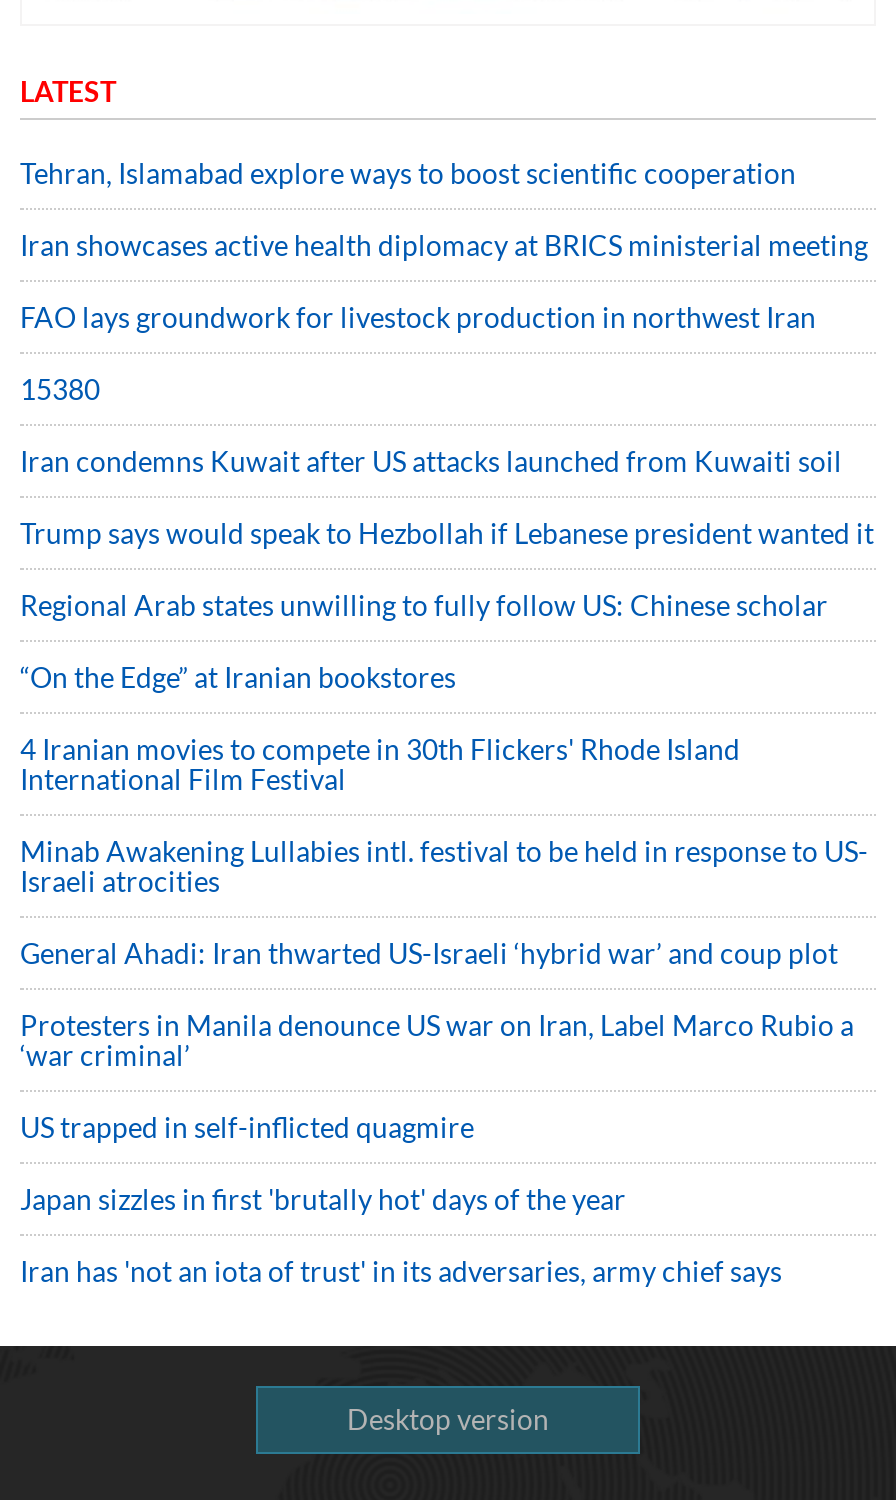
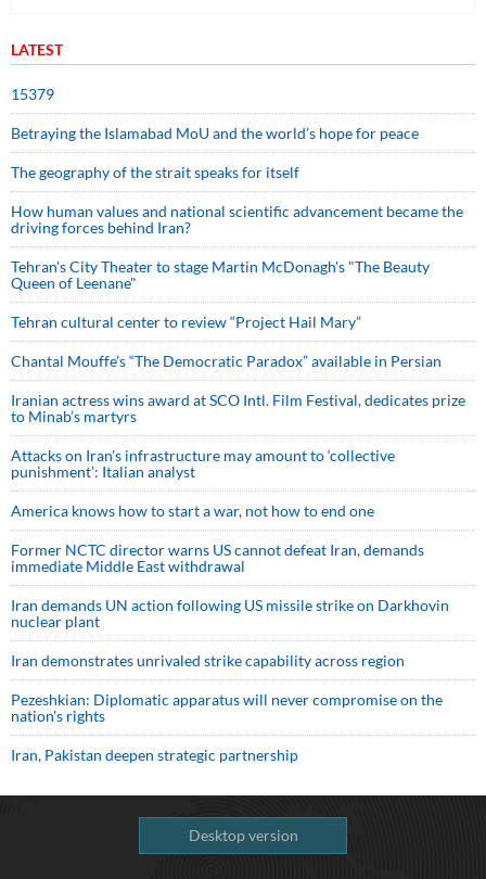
[20,157,796,191] Tehran, Islamabad explore ways to boost scientific cooperation -> [11,85,54,103] 15379
[20,229,868,263] Iran showcases active health diplomacy at BRICS ministerial meeting -> [11,124,419,142] Betraying the Islamabad MoU and the world’s hope for peace
[20,301,816,335] FAO lays groundwork for livestock production in northwest Iran -> [11,163,299,182] The geography of the strait speaks for itself
[20,373,100,407] 15380 -> [11,202,463,237] How human values and national scientific advancement became the | driving forces behind Iran?
[20,445,842,479] Iran condemns Kuwait after US attacks launched from Kuwaiti soil -> [11,258,430,292] Tehran's City Theater to stage Martin McDonagh's "The Beauty | Queen of Leenane"
[20,517,874,551] Trump says would speak to Hezbollah if Lebanese president wanted it -> [11,313,361,331] Tehran cultural center to review “Project Hail Mary”
[20,589,828,623] Regional Arab states unwilling to fully follow US: Chinese scholar -> [11,352,442,370] Chantal Mouffe’s “The Democratic Paradox” available in Persian
[20,661,456,695] “On the Edge” at Iranian bookstores -> [11,391,465,426] Iranian actress wins award at SCO Intl. Film Festival, dedicates prize | to Minab’s martyrs
[20,733,740,797] 4 Iranian movies to compete in 30th Flickers' Rhode Island | International Film Festival -> [11,446,395,481] Attacks on Iran's infrastructure may amount to ‘collective | punishment’: Italian analyst
[20,835,868,899] Minab Awakening Lullabies intl. festival to be held in response to US- | Israeli atrocities -> [11,502,374,520] America knows how to start a war, not how to end one
[20,937,838,971] General Ahadi: Iran thwarted US-Israeli ‘hybrid war’ and coup plot -> [11,541,424,575] Former NCTC director warns US cannot defeat Iran, demands | immediate Middle East withdrawal
[20,1009,854,1073] Protesters in Manila denounce US war on Iran, Label Marco Rubio a | ‘war criminal’ -> [11,596,449,631] Iran demands UN action following US missile strike on Darkhovin | nuclear plant
[20,1111,480,1145] US trapped in self-inflicted quagmire -> [11,651,405,670] Iran demonstrates unrivaled strike capability across region
[20,1183,626,1217] Japan sizzles in first 'brutally hot' days of the year -> [11,691,443,725] Pezeshkian: Diplomatic apparatus will never compromise on the | nation's rights
[20,1255,788,1289] Iran has 'not an iota of trust' in its adversaries, army chief says -> [11,746,298,764] Iran, Pakistan deepen strategic partnership

